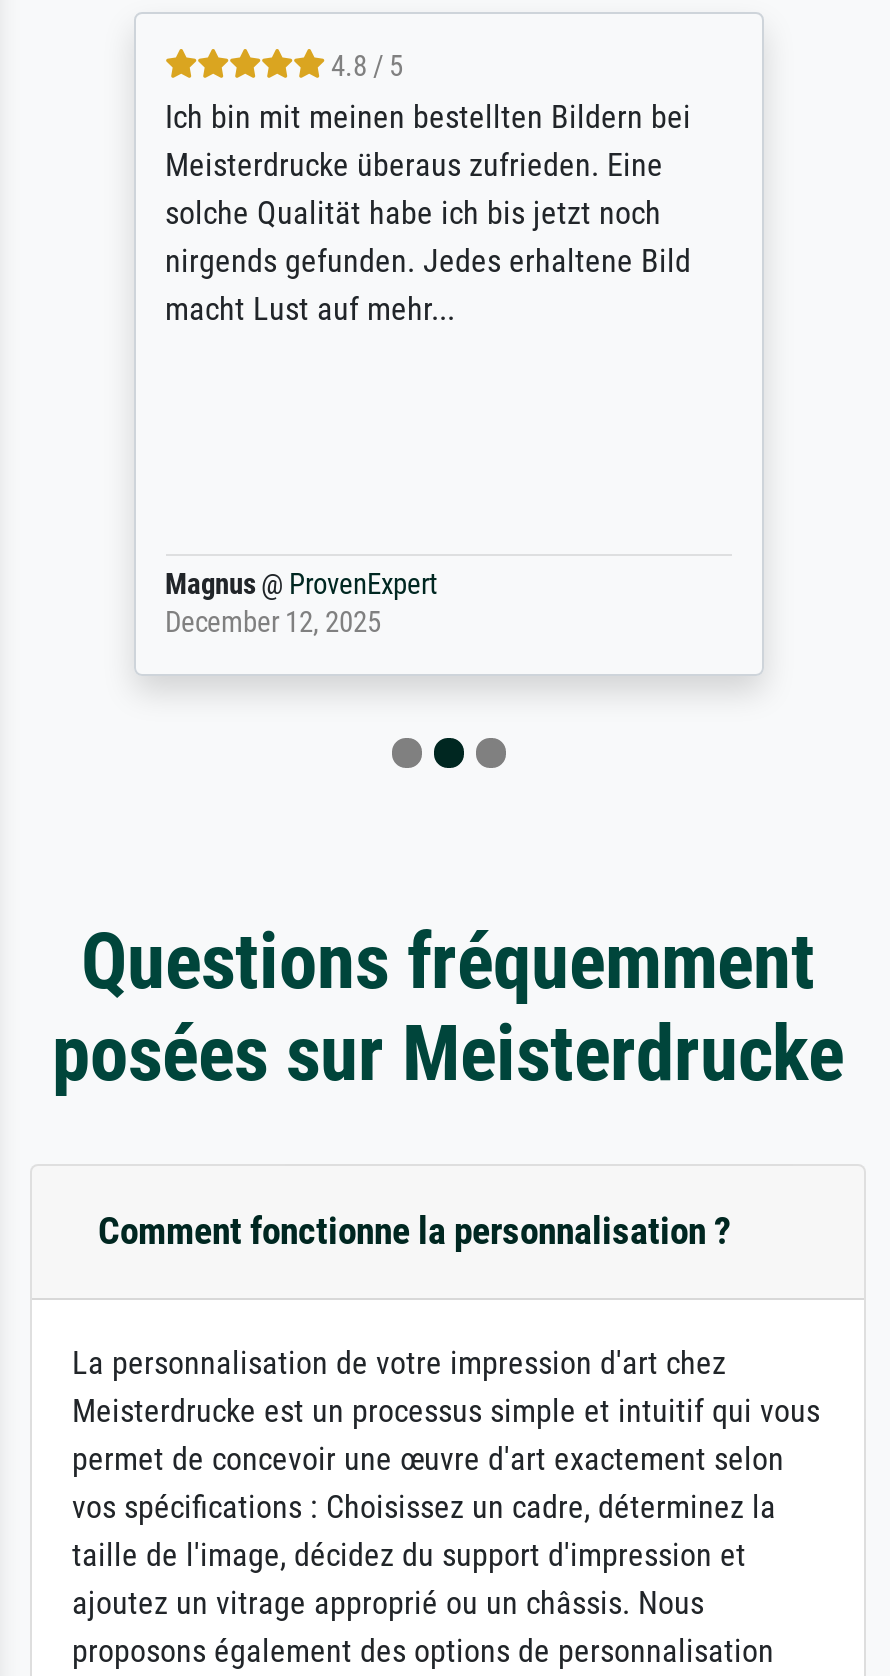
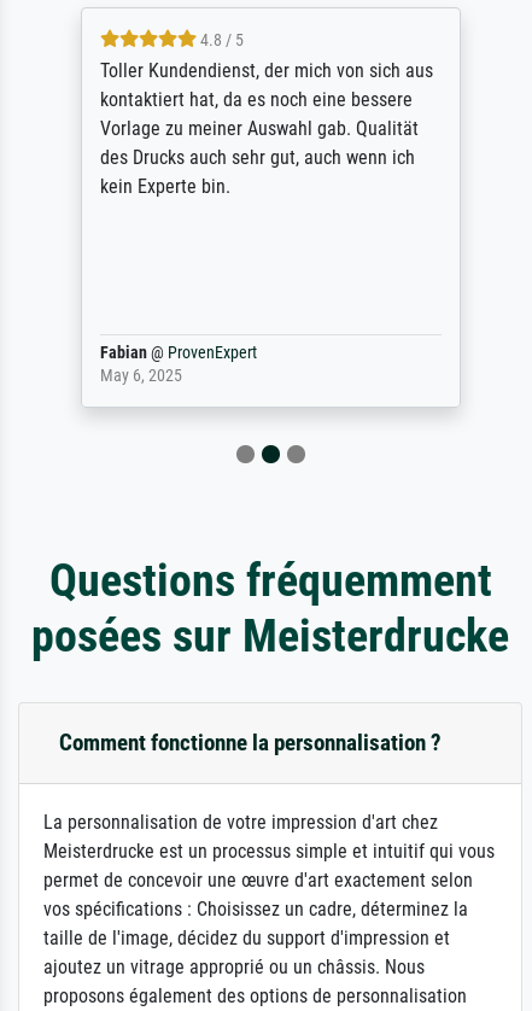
[165,98,691,328] Ich bin mit meinen bestellten Bildern bei | Meisterdrucke überaus zufrieden. Eine | solche Qualität habe ich bis jetzt noch | nirgends gefunden. Jedes erhaltene Bild | macht Lust auf mehr... -> [100,59,432,198] Toller Kundendienst, der mich von sich aus | kontaktiert hat, da es noch eine bessere | Vorlage zu meiner Auswahl gab. Qualität | des Drucks auch sehr gut, auch wenn ich | kein Experte bin.
[165,568,437,640] Magnus @ ProvenExpert | December 12, 2025 -> [100,343,256,386] Fabian @ ProvenExpert | May 6, 2025

